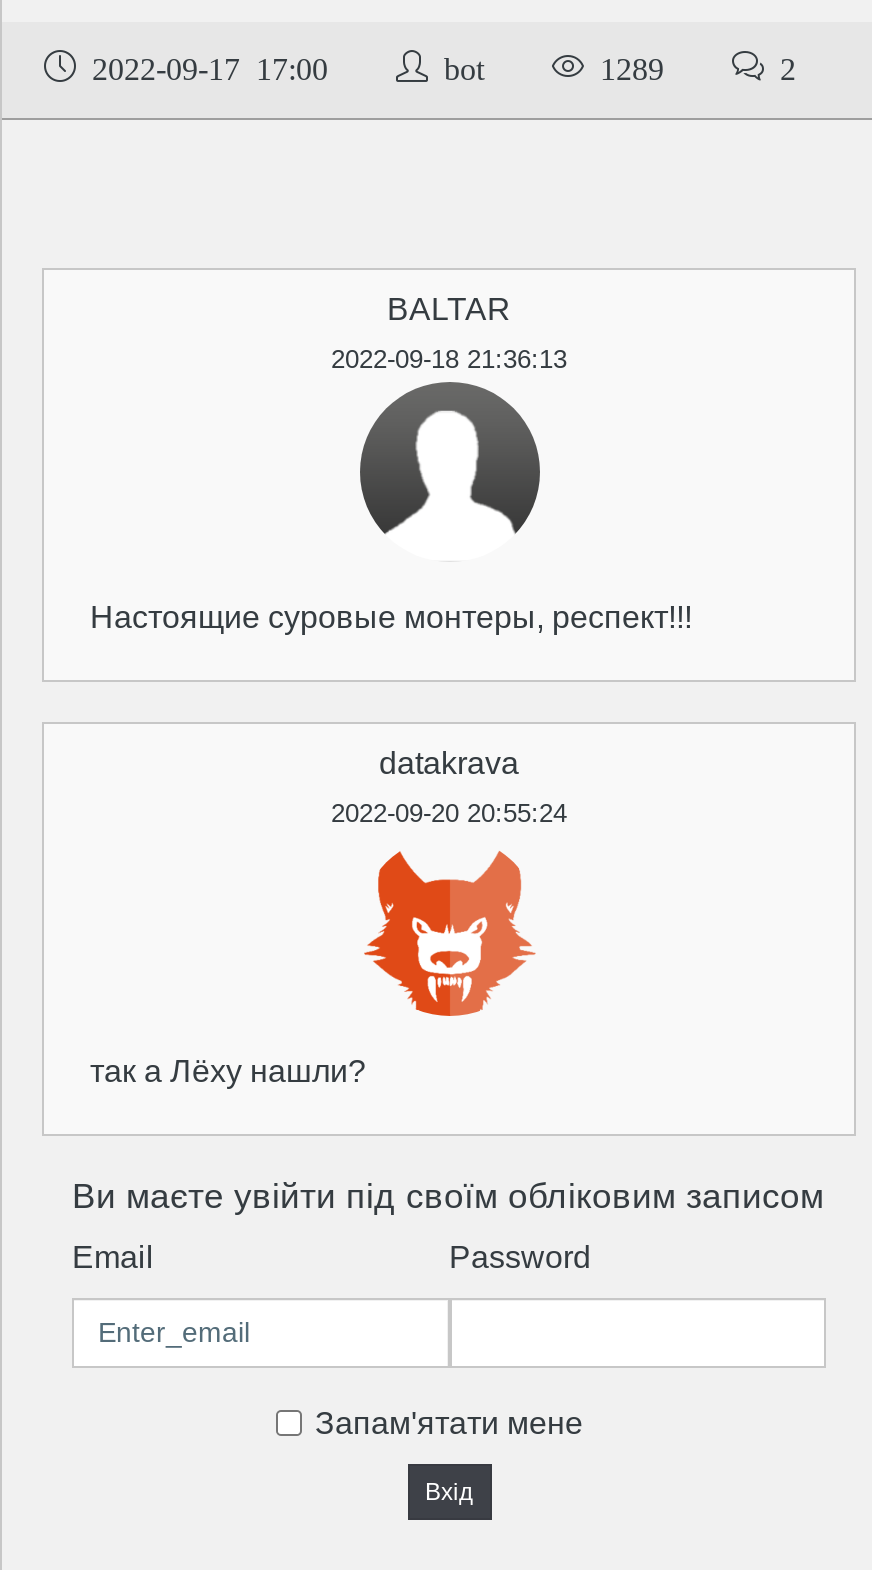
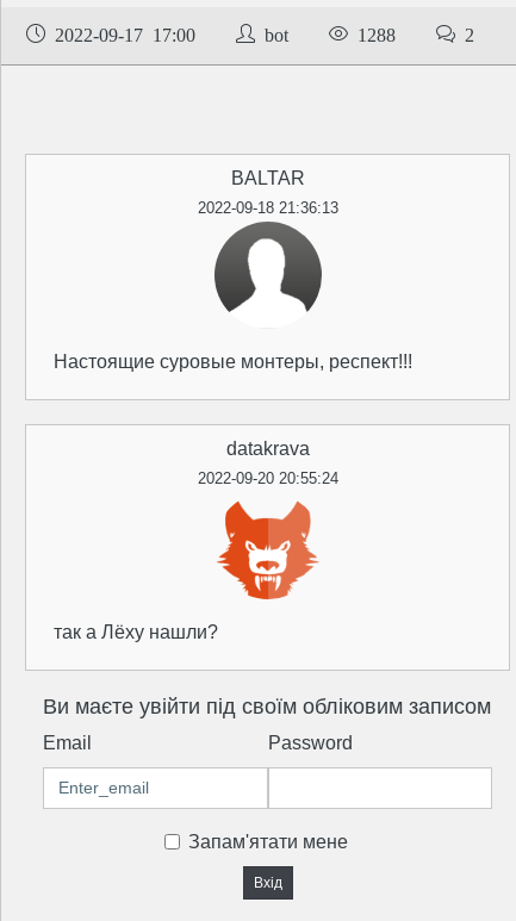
[584,51,664,83] 1289 -> [348,24,396,43] 1288

